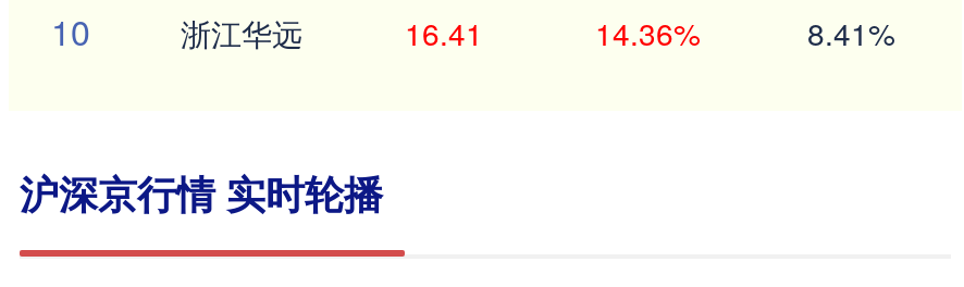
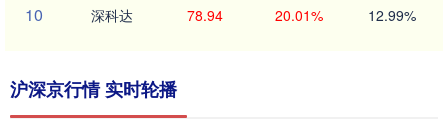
[181,11,894,54] 浙江华远 | 16.41 | 14.36% | 8.41% -> [91,5,416,25] 深科达 | 78.94 | 20.01% | 12.99%

